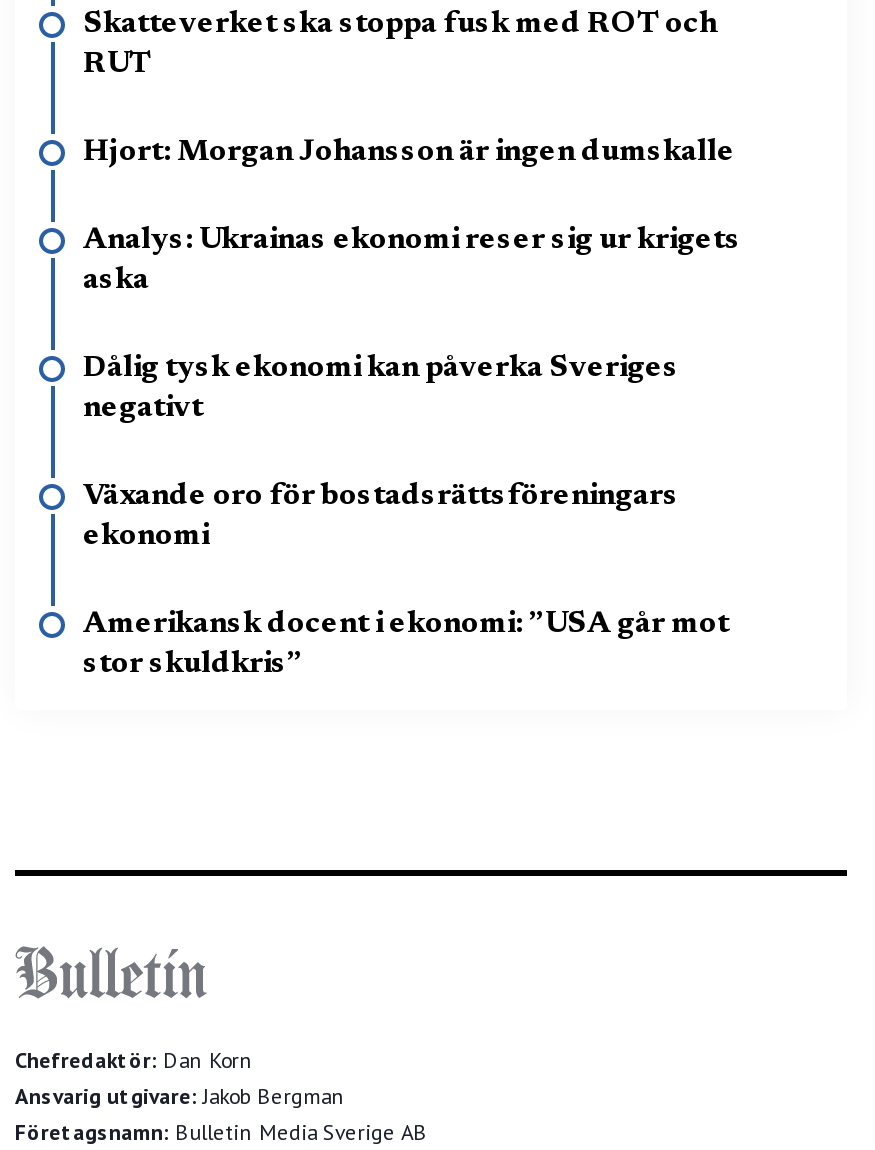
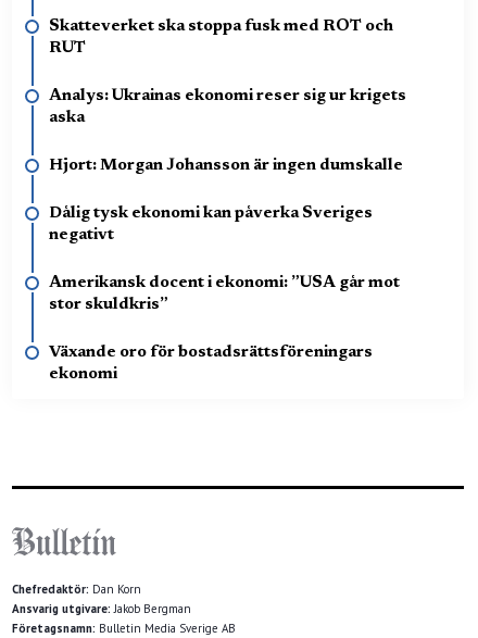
moved [83,137,735,167] -> [49,157,403,174]: Hjort: Morgan Johansson är ingen dumskalle
moved [83,225,741,295] -> [49,88,406,126]: Analys: Ukrainas ekonomi reser sig ur krigets | aska
moved [83,481,679,551] -> [49,344,373,382]: Växande oro för bostadsrättsföreningars | ekonomi
moved [83,609,729,679] -> [49,275,400,313]: Amerikansk docent i ekonomi: ”USA går mot | stor skuldkris”

